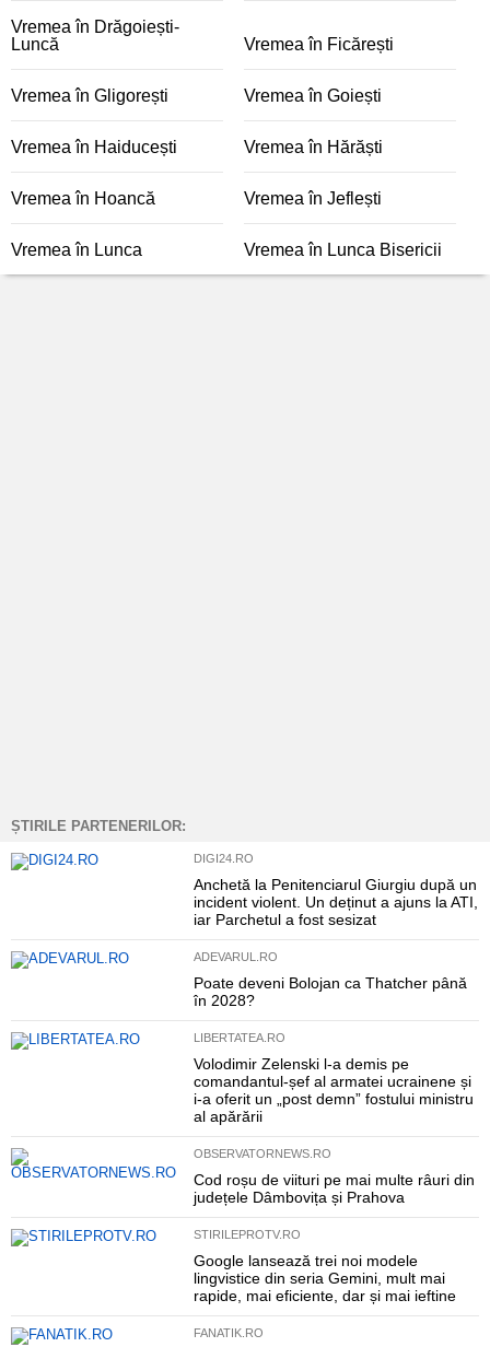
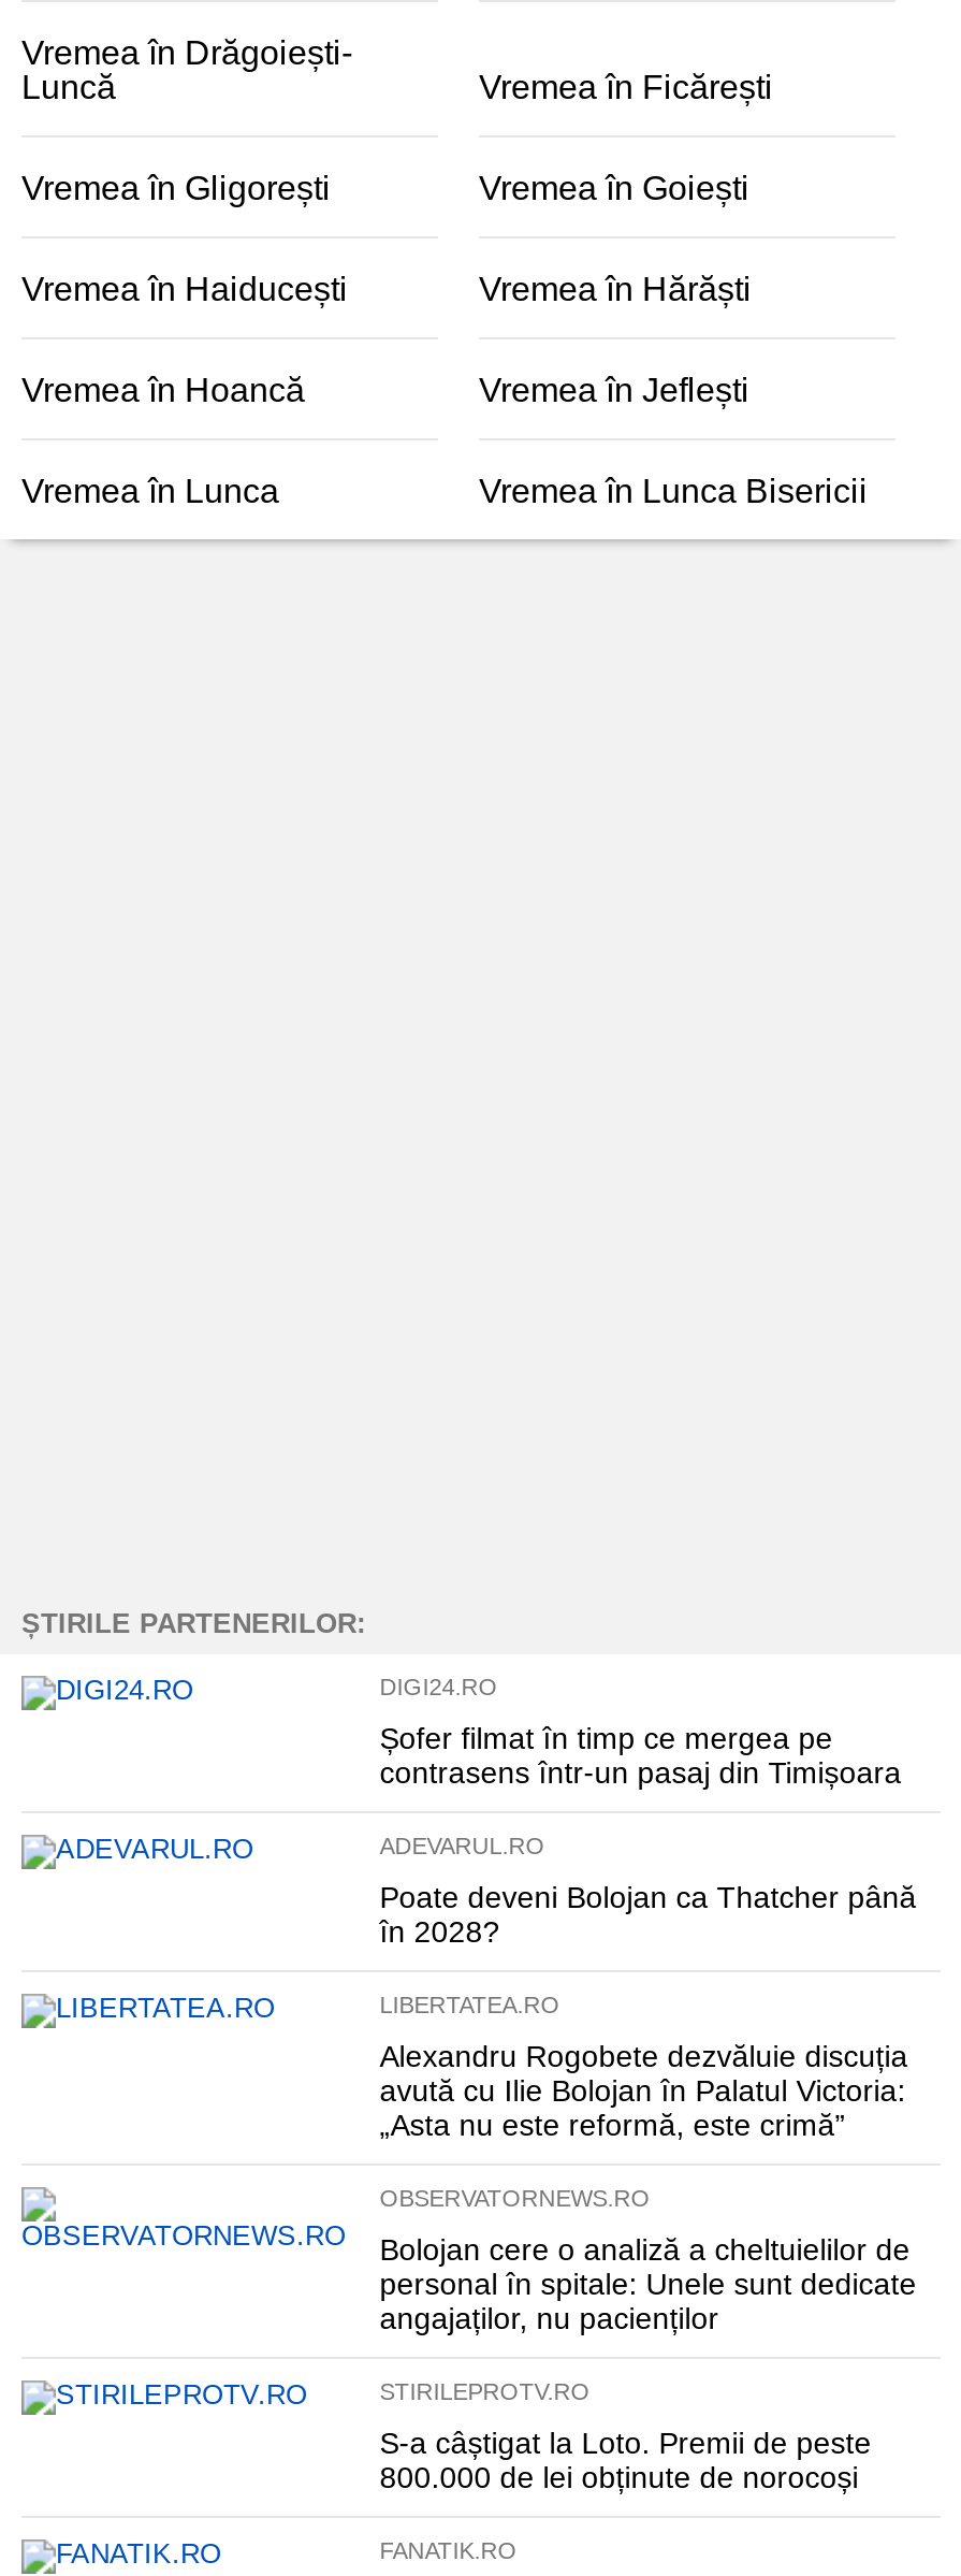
[193,876,478,928] Anchetă la Penitenciarul Giurgiu după un | incident violent. Un deținut a ajuns la ATI, | iar Parchetul a fost sesizat -> [380,1721,902,1790] Șofer filmat în timp ce mergea pe | contrasens într-un pasaj din Timișoara
[193,1055,473,1125] Volodimir Zelenski l-a demis pe | comandantul-șef al armatei ucrainene și | i-a oferit un „post demn” fostului ministru | al apărării -> [380,2039,908,2142] Alexandru Rogobete dezvăluie discuția | avută cu Ilie Bolojan în Palatul Victoria: | „Asta nu este reformă, este crimă”
[193,1171,474,1206] Cod roșu de viituri pe mai multe râuri din | județele Dâmbovița și Prahova -> [380,2232,917,2335] Bolojan cere o analiză a cheltuielilor de | personal în spitale: Unele sunt dedicate | angajaților, nu pacienților
[193,1252,456,1304] Google lansează trei noi modele | lingvistice din seria Gemini, mult mai | rapide, mai eficiente, dar și mai ieftine -> [380,2426,871,2494] S-a câștigat la Loto. Premii de peste | 800.000 de lei obținute de norocoși

